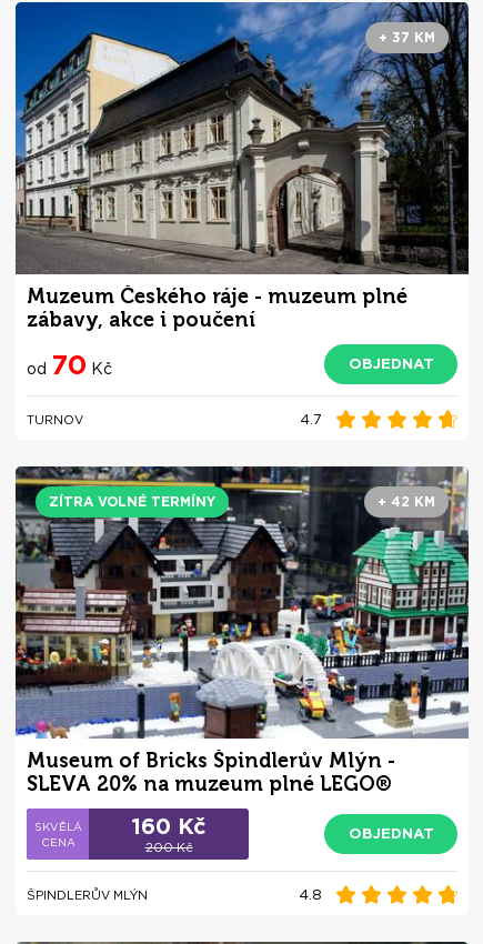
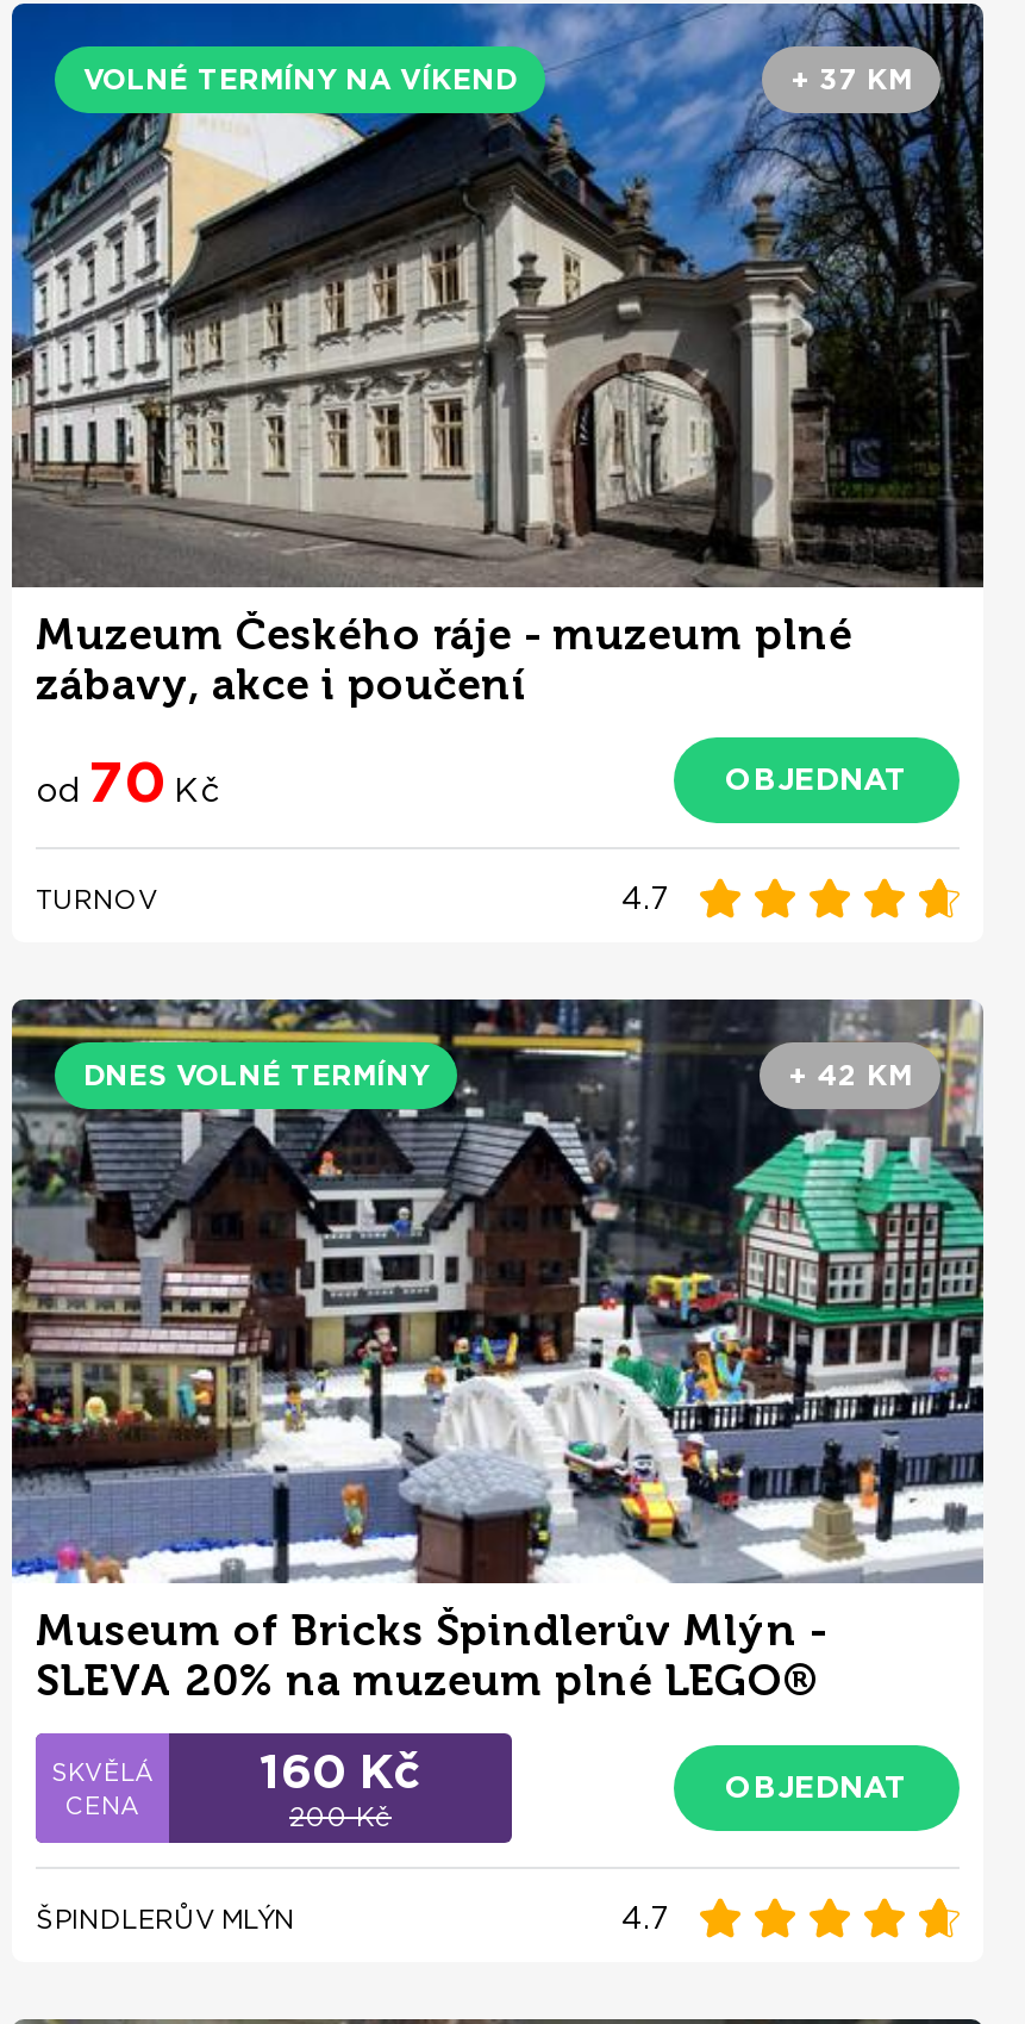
none -> [83,61,517,97] VOLNÉ TERMÍNY NA VÍKEND
[49,493,215,510] ZÍTRA VOLNÉ TERMÍNY -> [83,1057,429,1093] DNES VOLNÉ TERMÍNY
[299,886,322,903] 4.8 -> [621,1901,669,1936] 4.7

